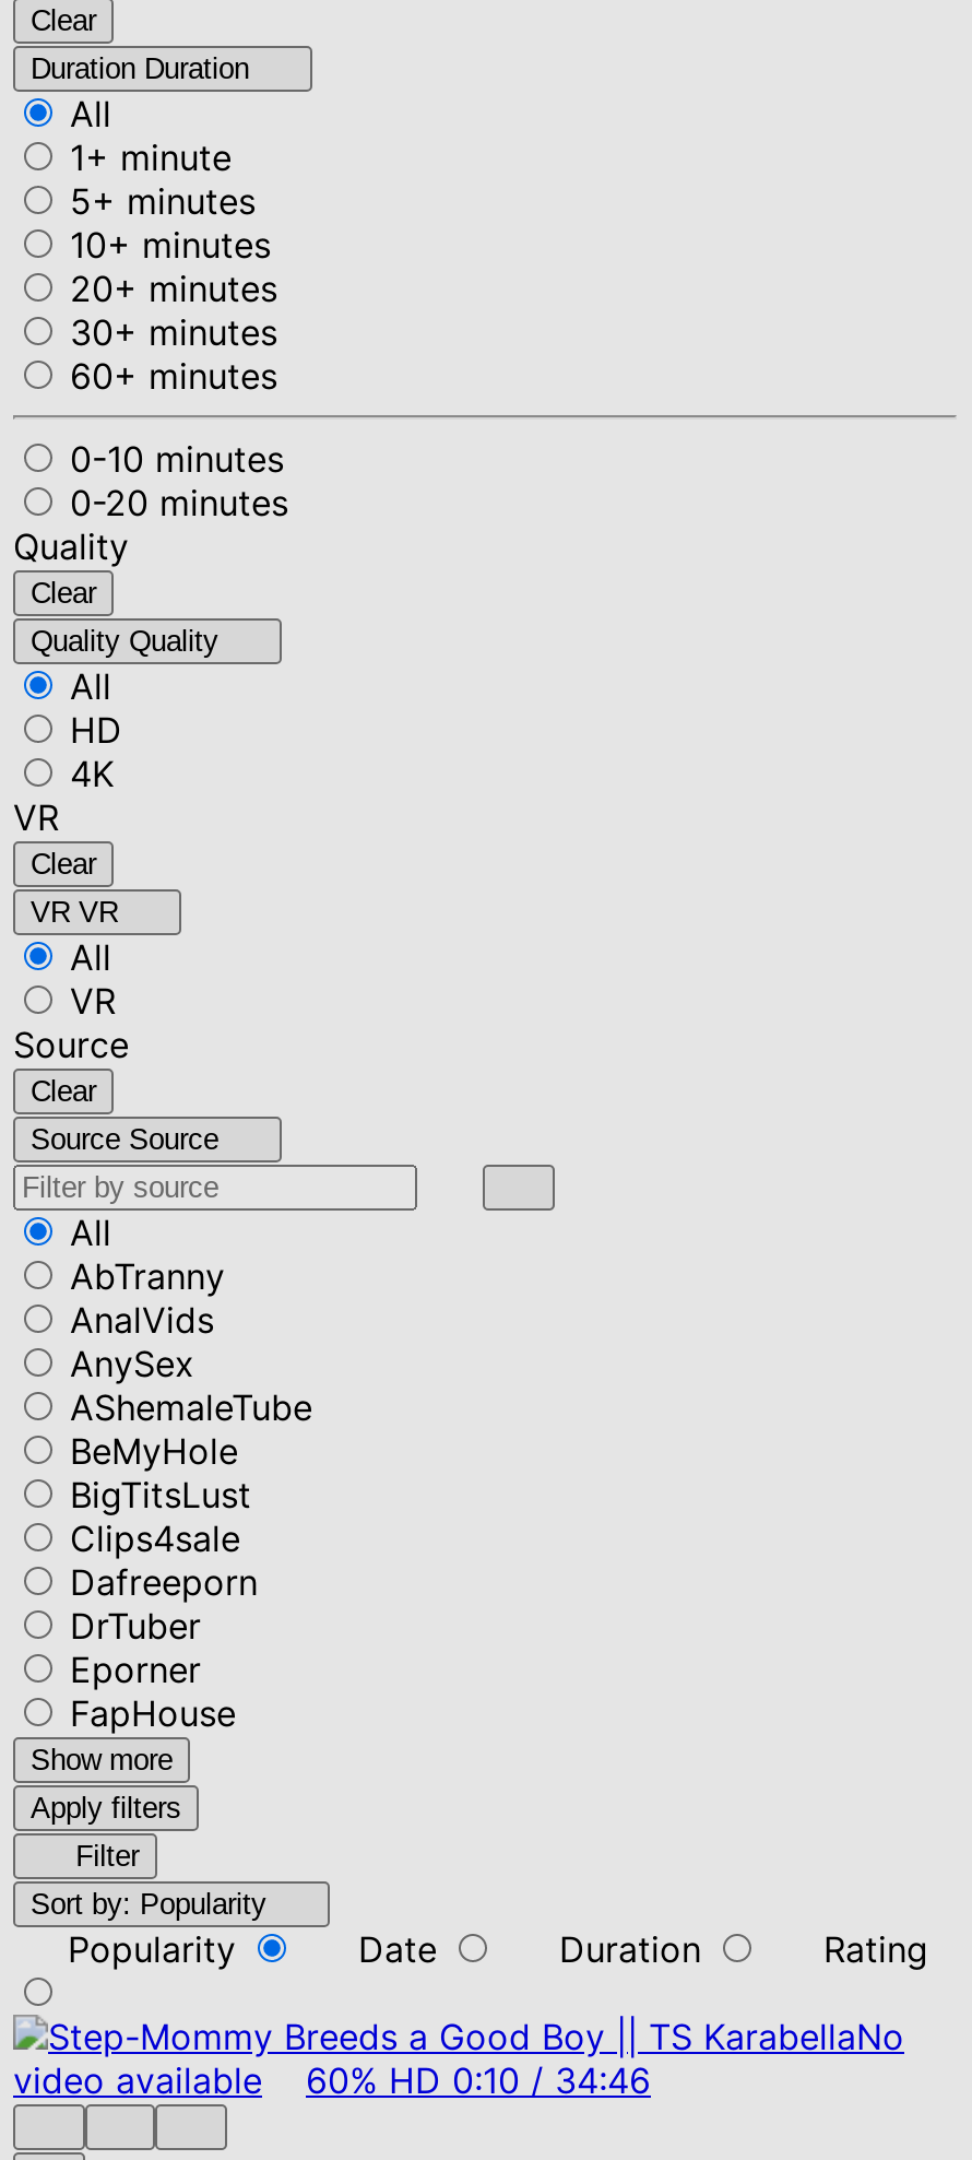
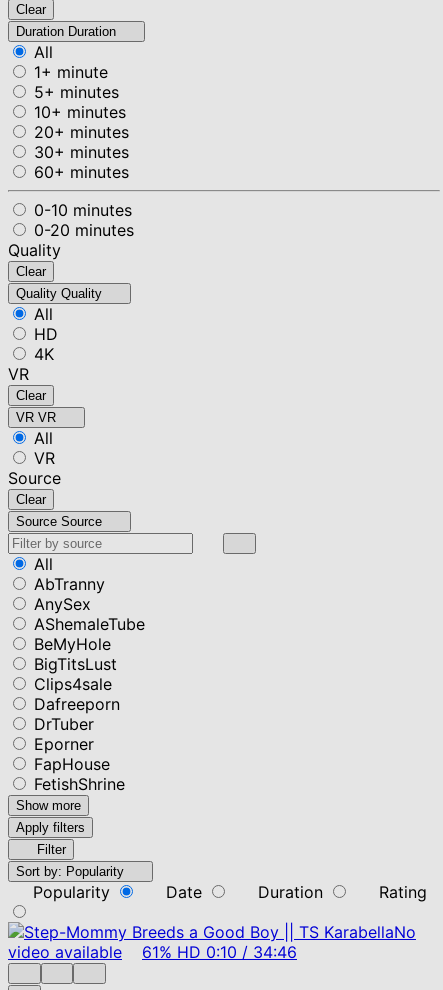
[70,1298,214,1341] AnalVids -> none
moved [70,1341,312,1735] -> [34,594,145,774]: AnySex | AShemaleTube | BeMyHole | ... | Eporner | FapHouse
none -> [34,774,125,794] FetishShrine
[13,2058,651,2102] video available 60% HD 0:10 / 34:46 -> [8,942,297,962] video available 61% HD 0:10 / 34:46

